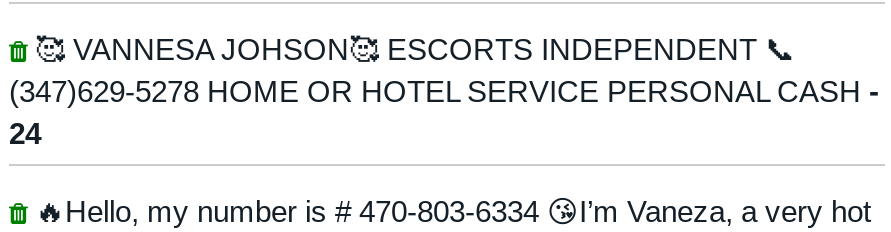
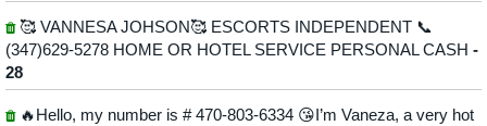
[9,117,41,151] 24 -> [5,63,23,82] 28

